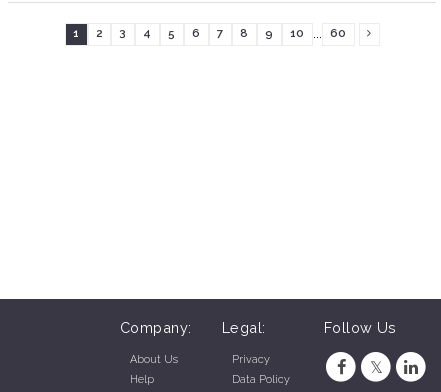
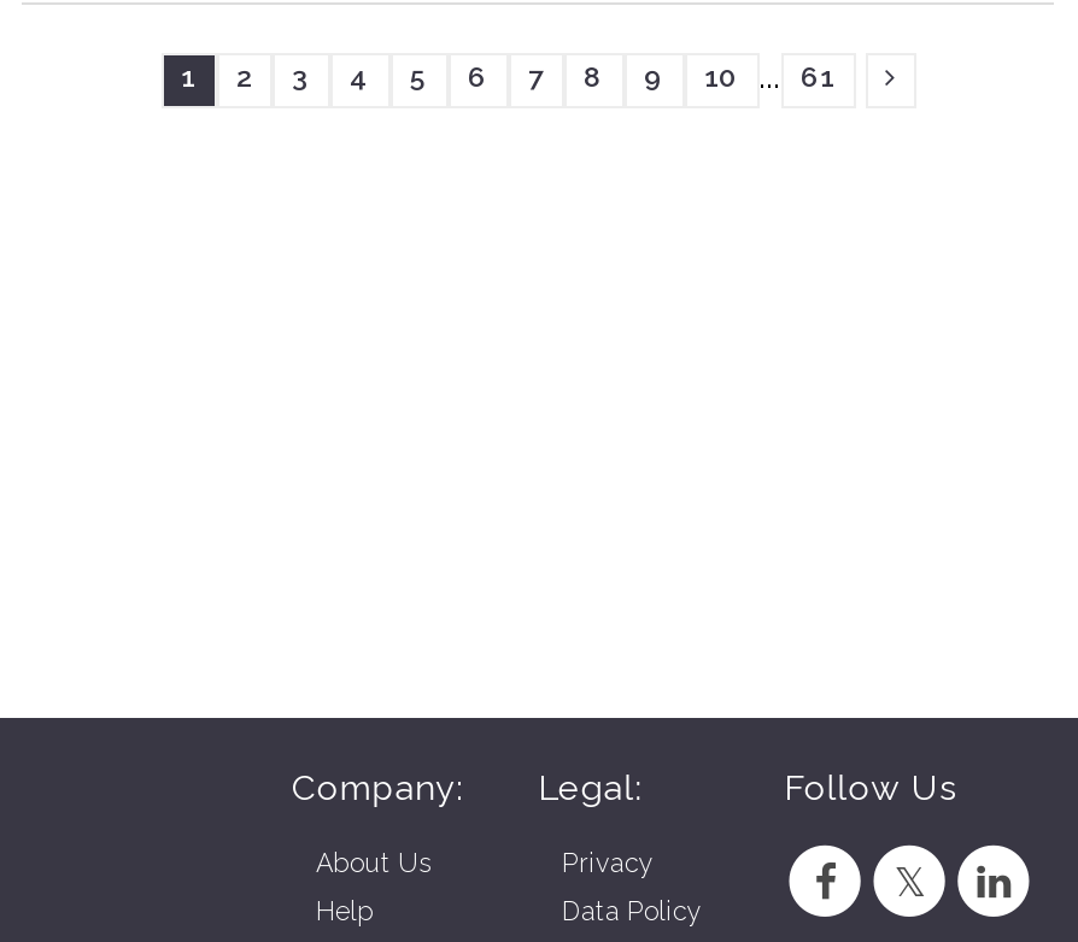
[330,26,346,40] 60 -> [801,61,834,95] 61

